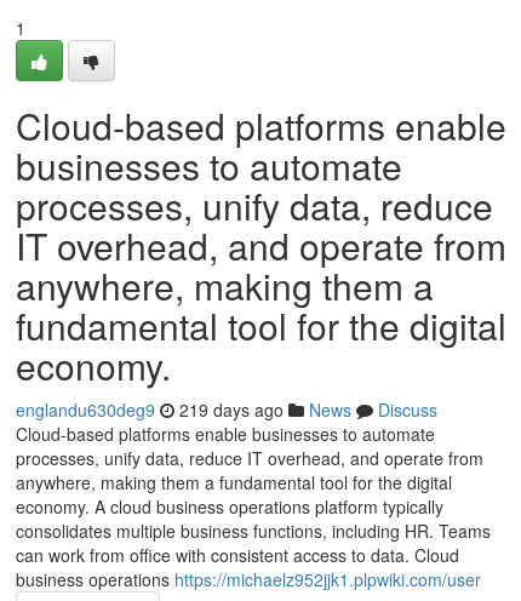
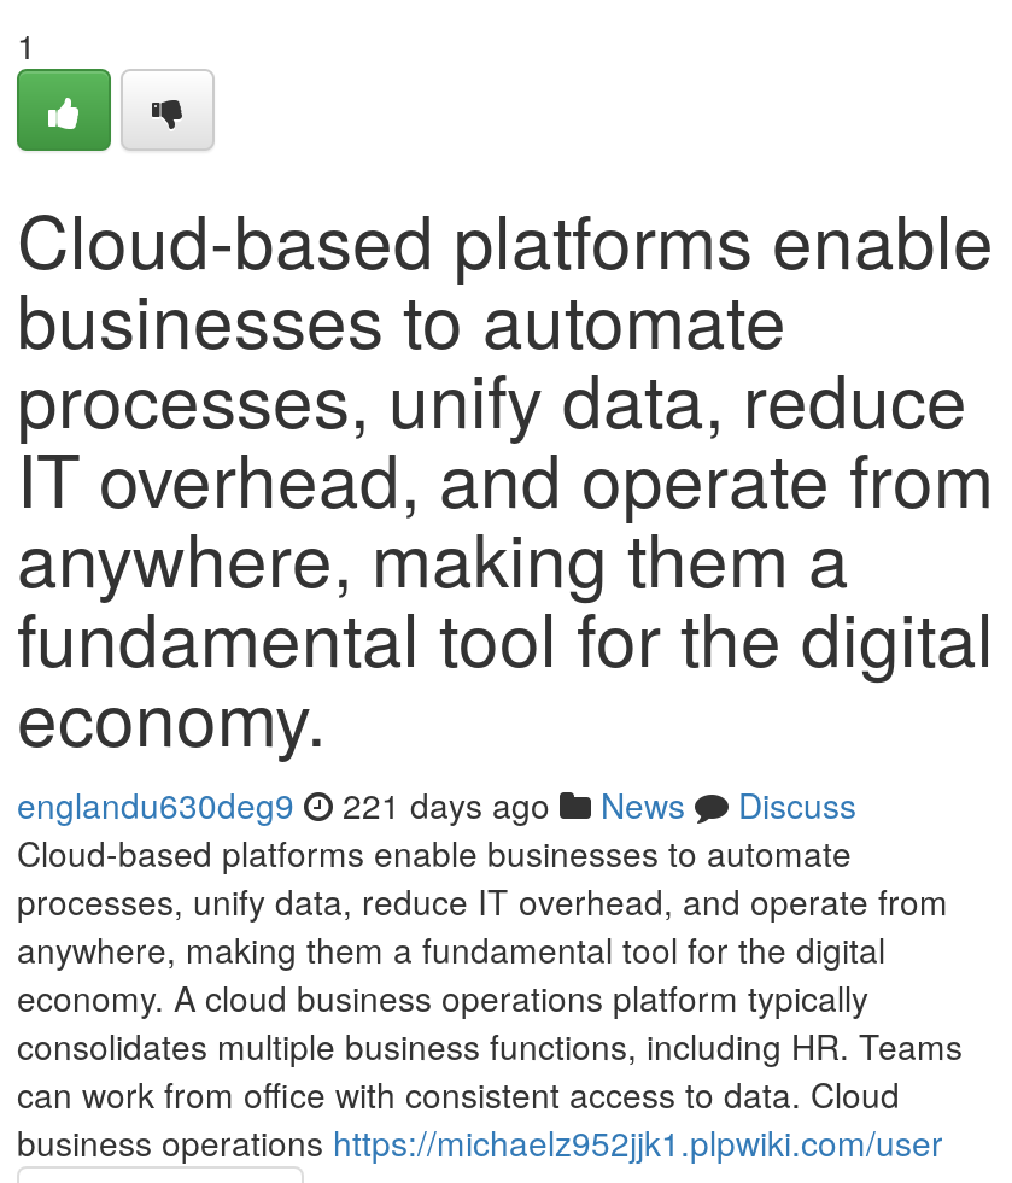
[16,397,437,422] englandu630deg9 219 days ago News Discuss -> [17,780,856,828] englandu630deg9 221 days ago News Discuss

